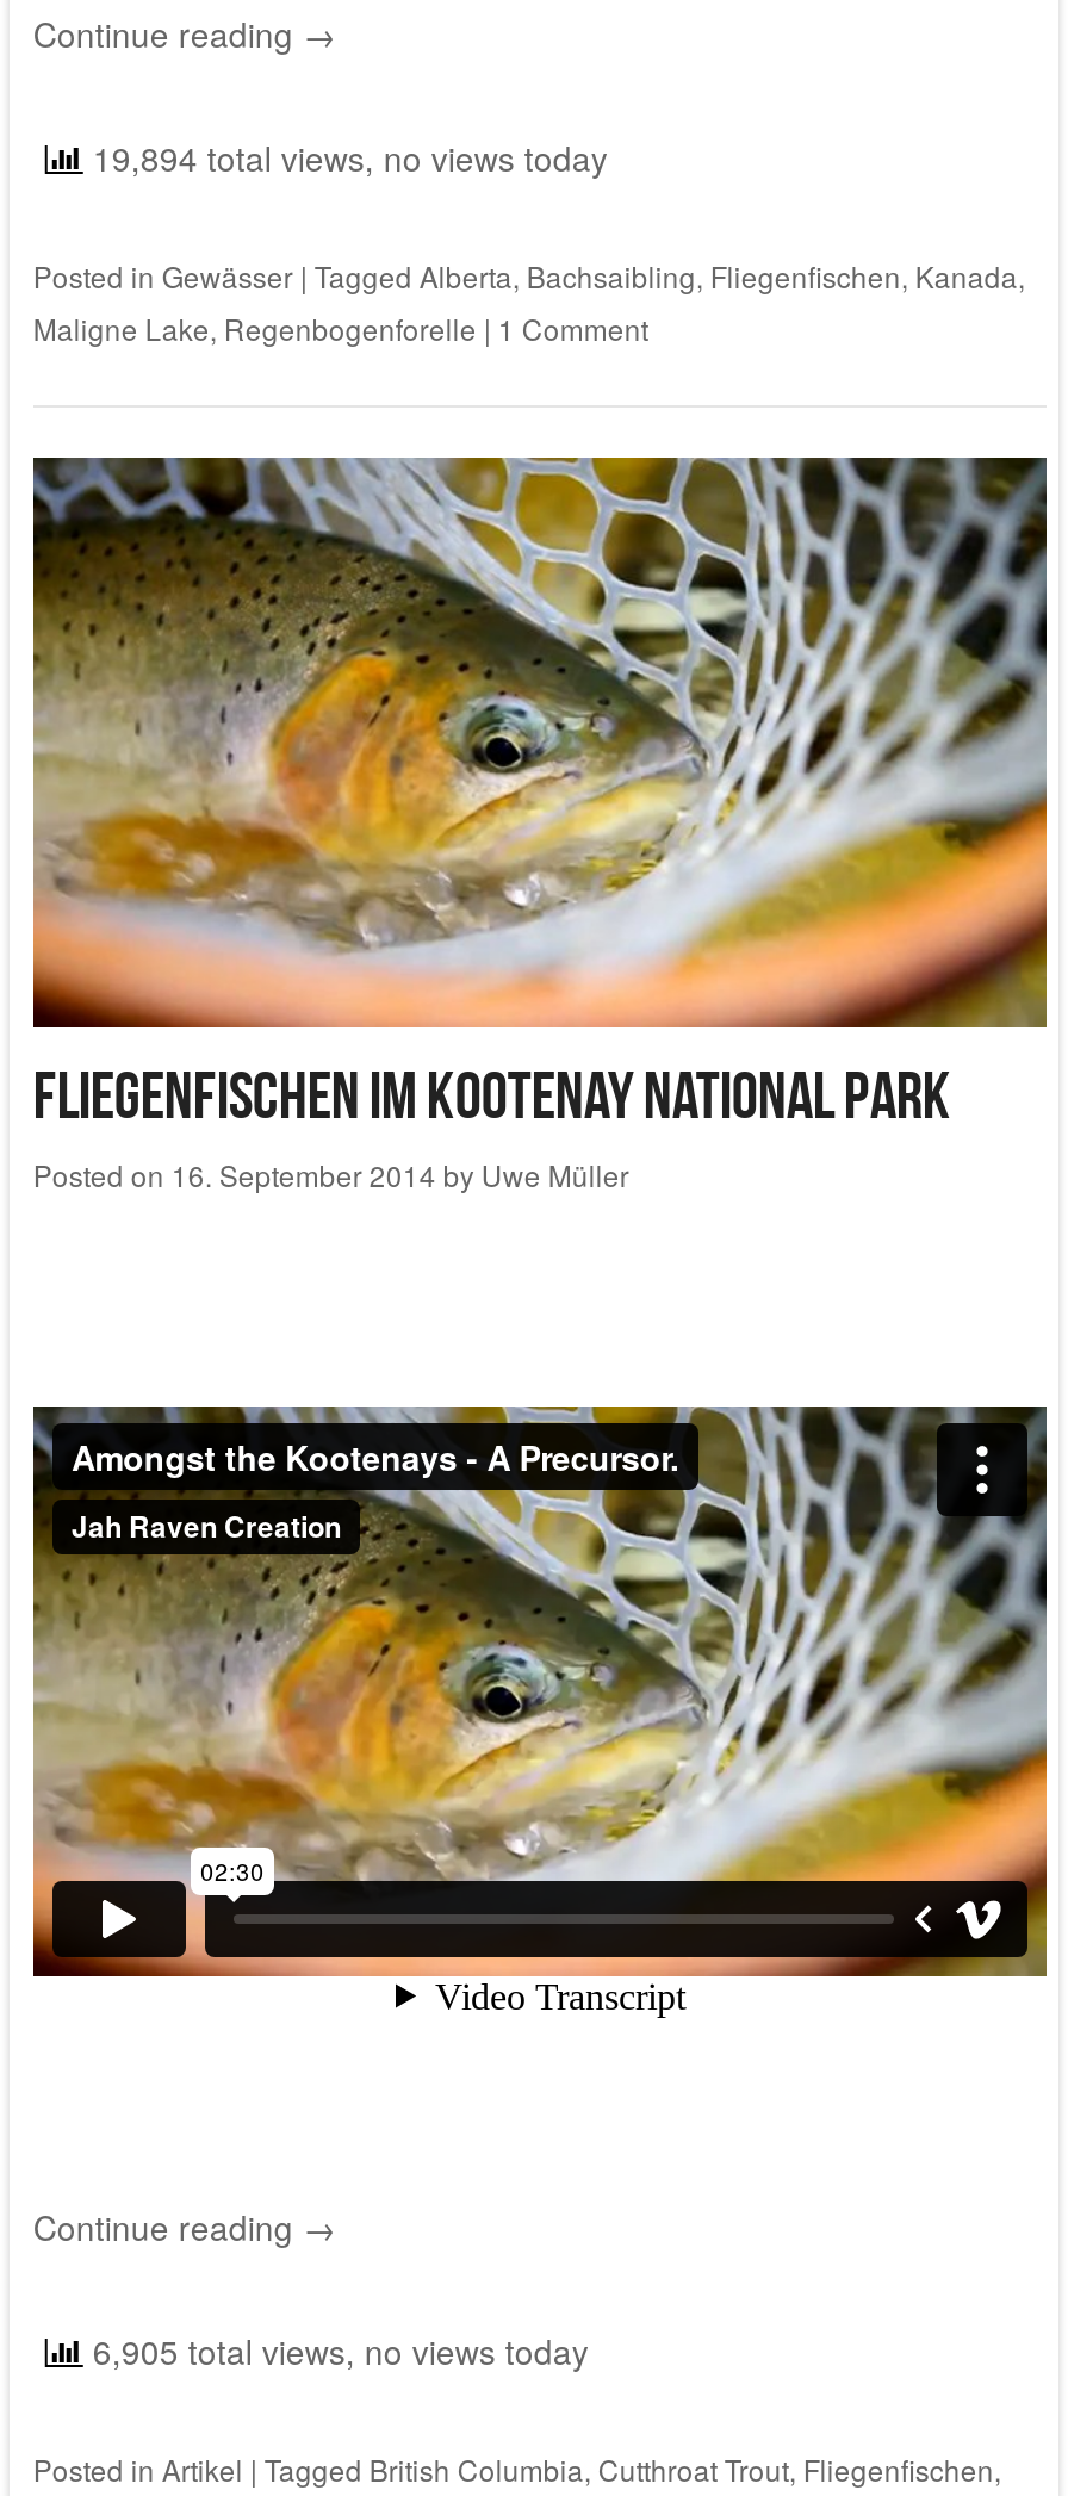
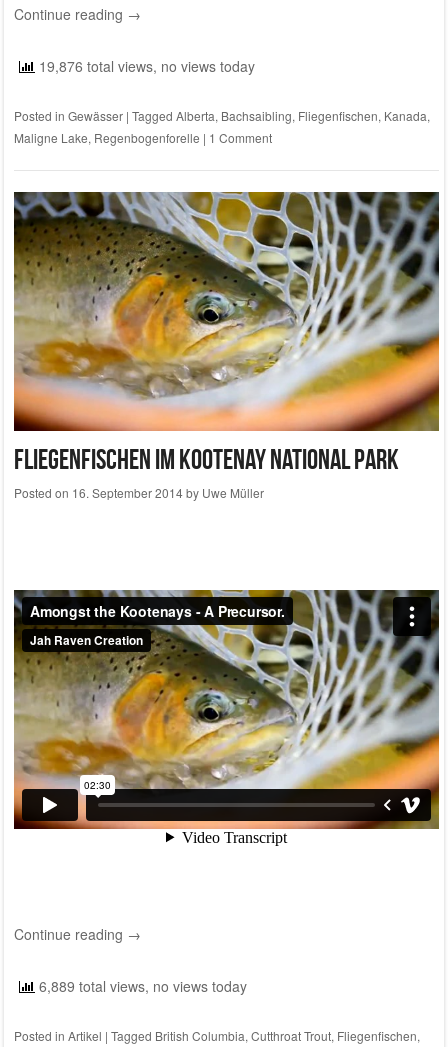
[83,134,608,182] 19,894 total views, no views today -> [35,56,255,76] 19,876 total views, no views today
[83,2327,589,2375] 6,905 total views, no views today -> [35,976,247,996] 6,889 total views, no views today

